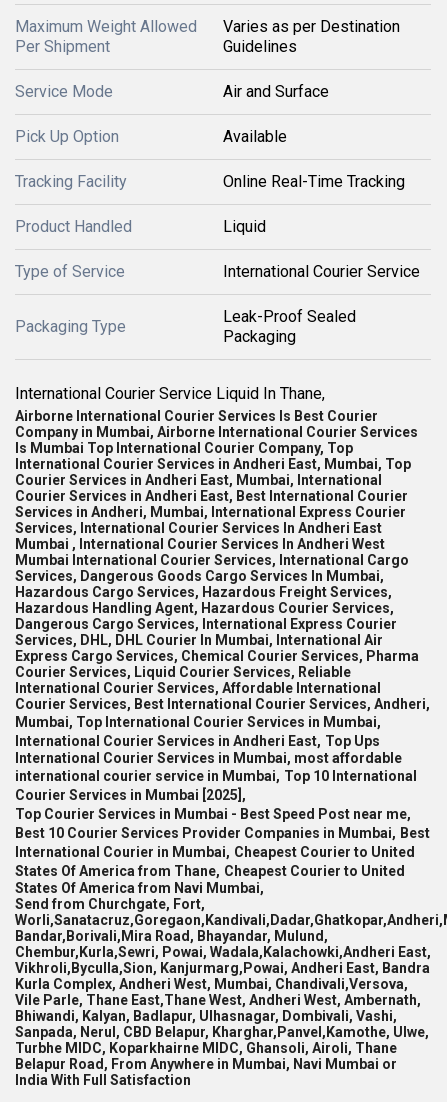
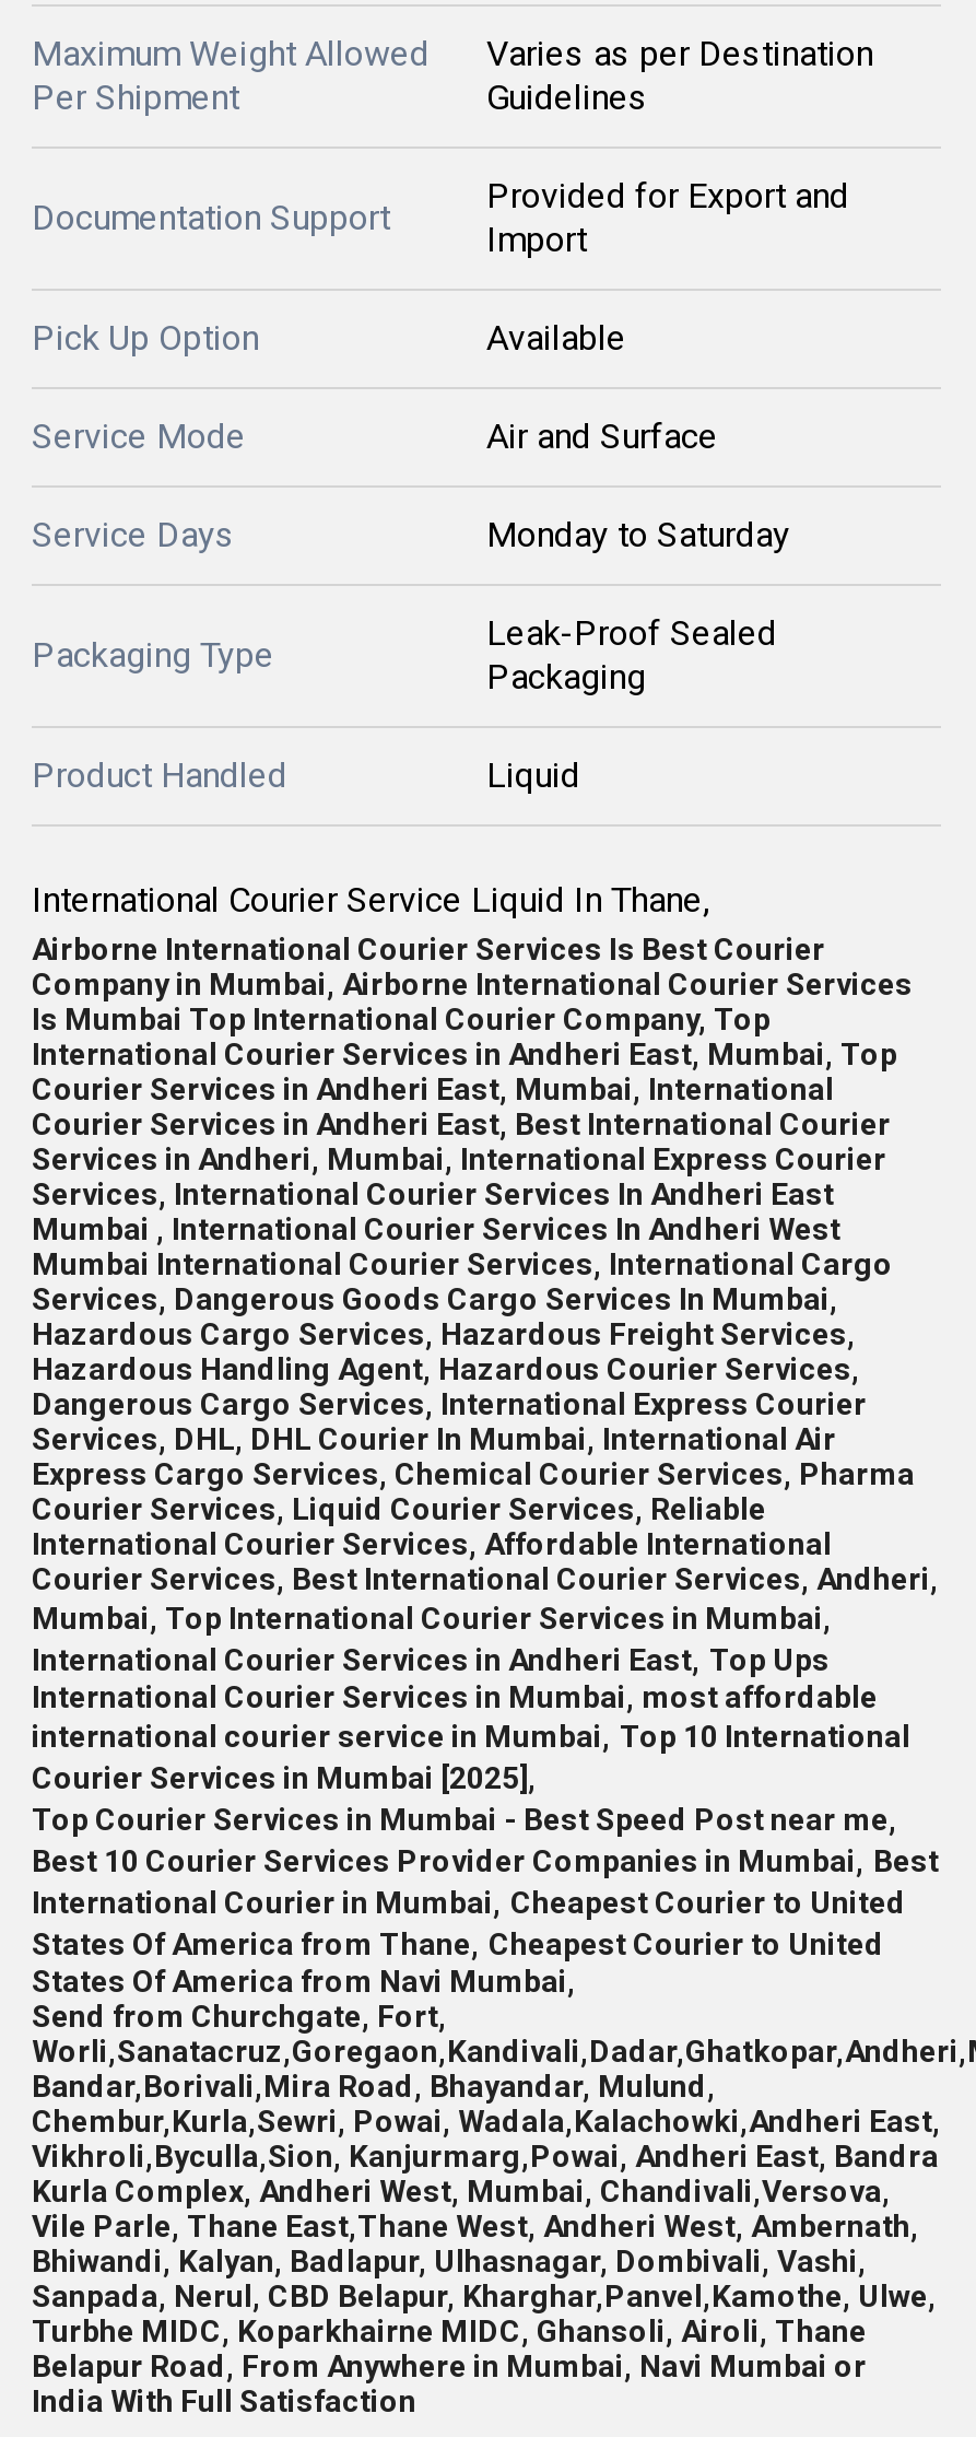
none -> [32,197,390,238] Documentation Support
none -> [486,175,849,260] Provided for Export and | Import
moved [15,82,329,101] -> [32,415,718,457]: Service Mode | Air and Surface
moved [15,127,287,146] -> [32,317,626,359]: Pick Up Option | Available
[15,172,420,281] Tracking Facility | Online Real-Time Tracking | Type of Service | International Courier Service -> [32,514,790,555] Service Days | Monday to Saturday
moved [15,217,266,236] -> [32,754,580,796]: Product Handled | Liquid
moved [15,307,356,346] -> [32,612,777,698]: Packaging Type | Leak-Proof Sealed | Packaging

